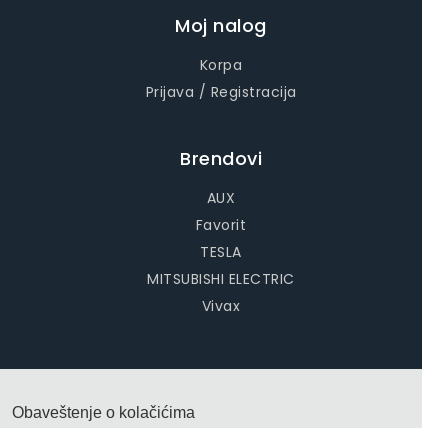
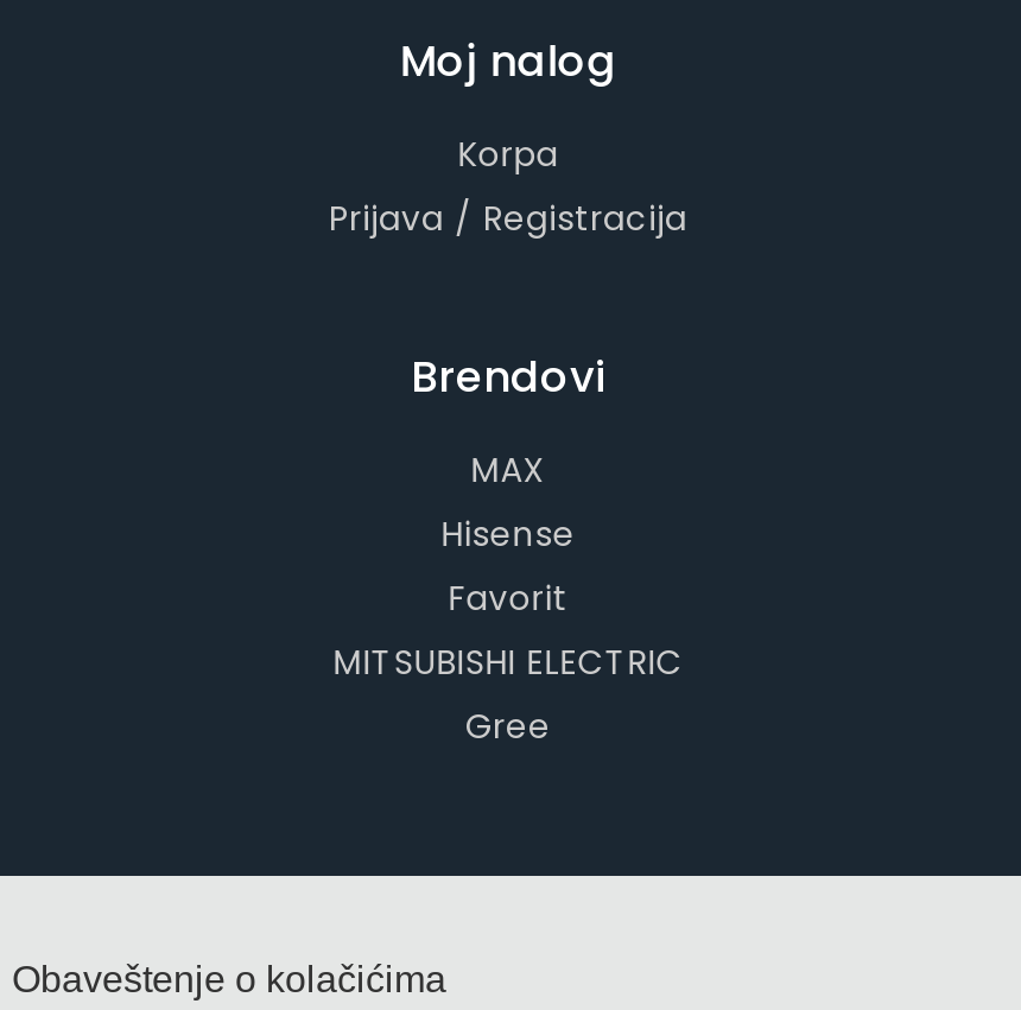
[207,188,235,208] AUX -> [441,446,575,557] MAX | Hisense
moved [196,215,246,235] -> [448,574,568,621]: Favorit
[200,242,242,262] TESLA -> none
[202,296,240,316] Vivax -> [465,702,551,750] Gree

